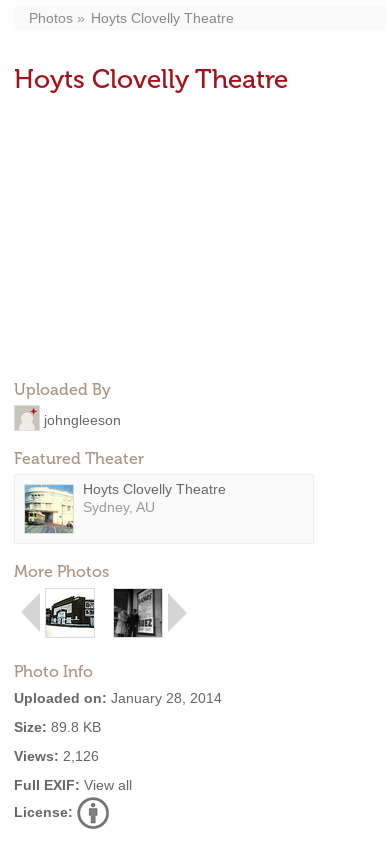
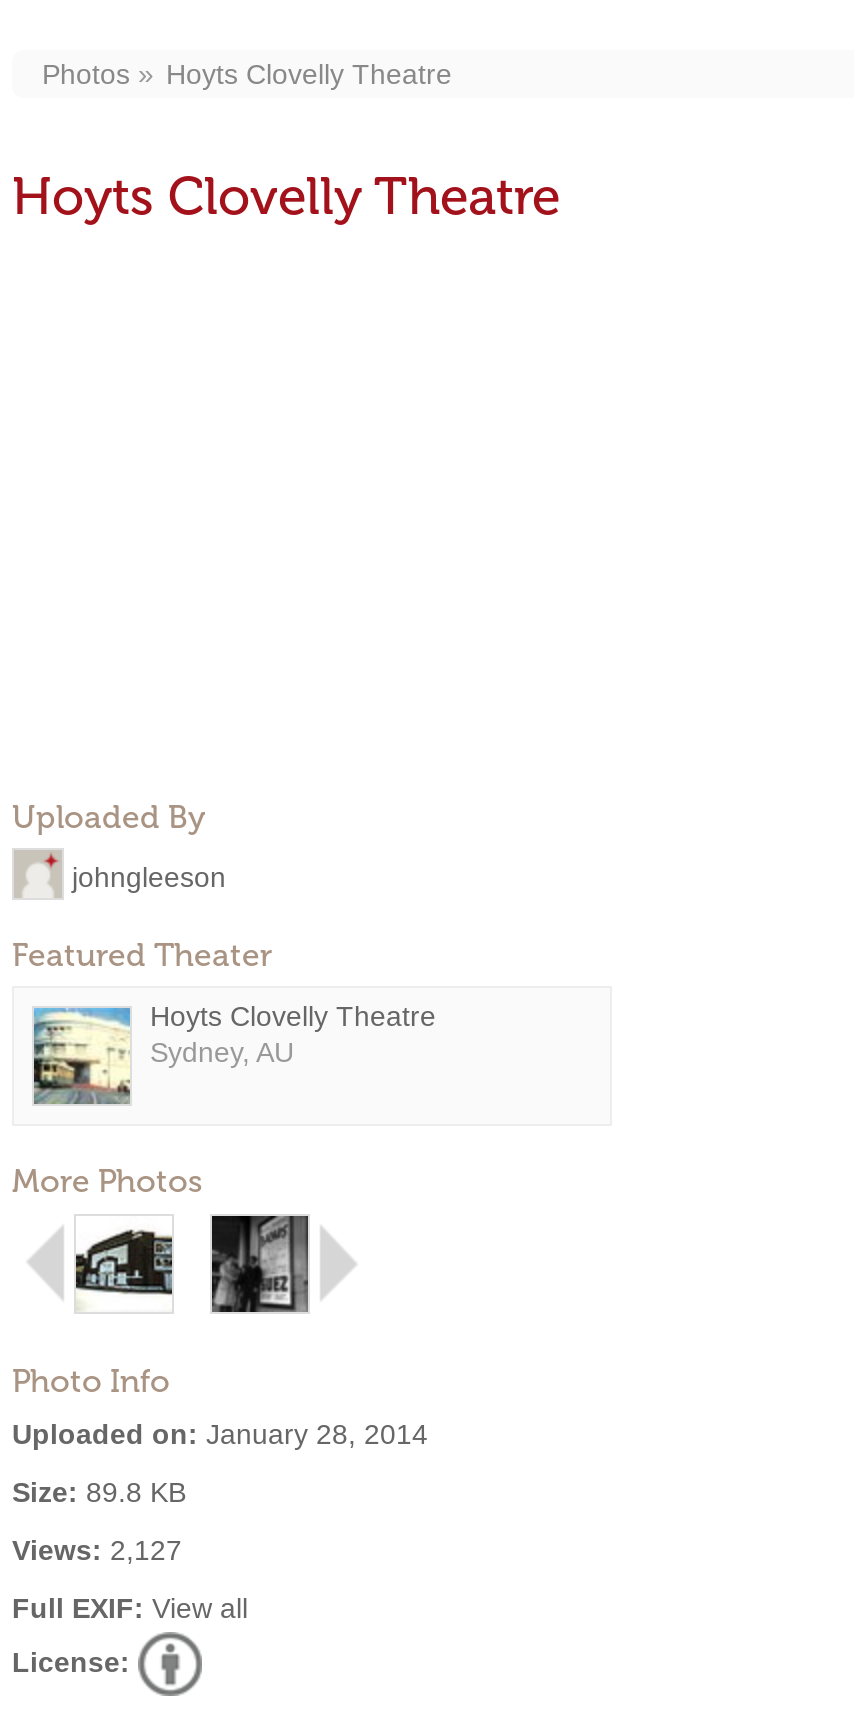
[14,748,99,764] Views: 2,126 -> [12,1534,182,1566] Views: 2,127

